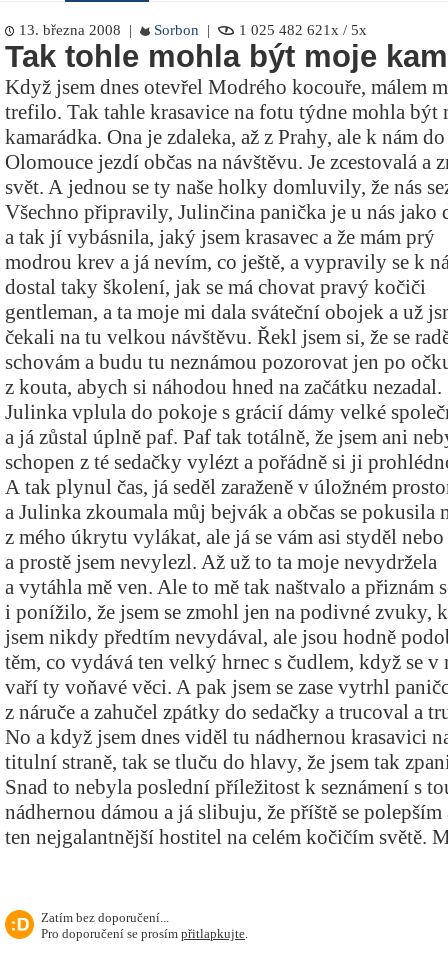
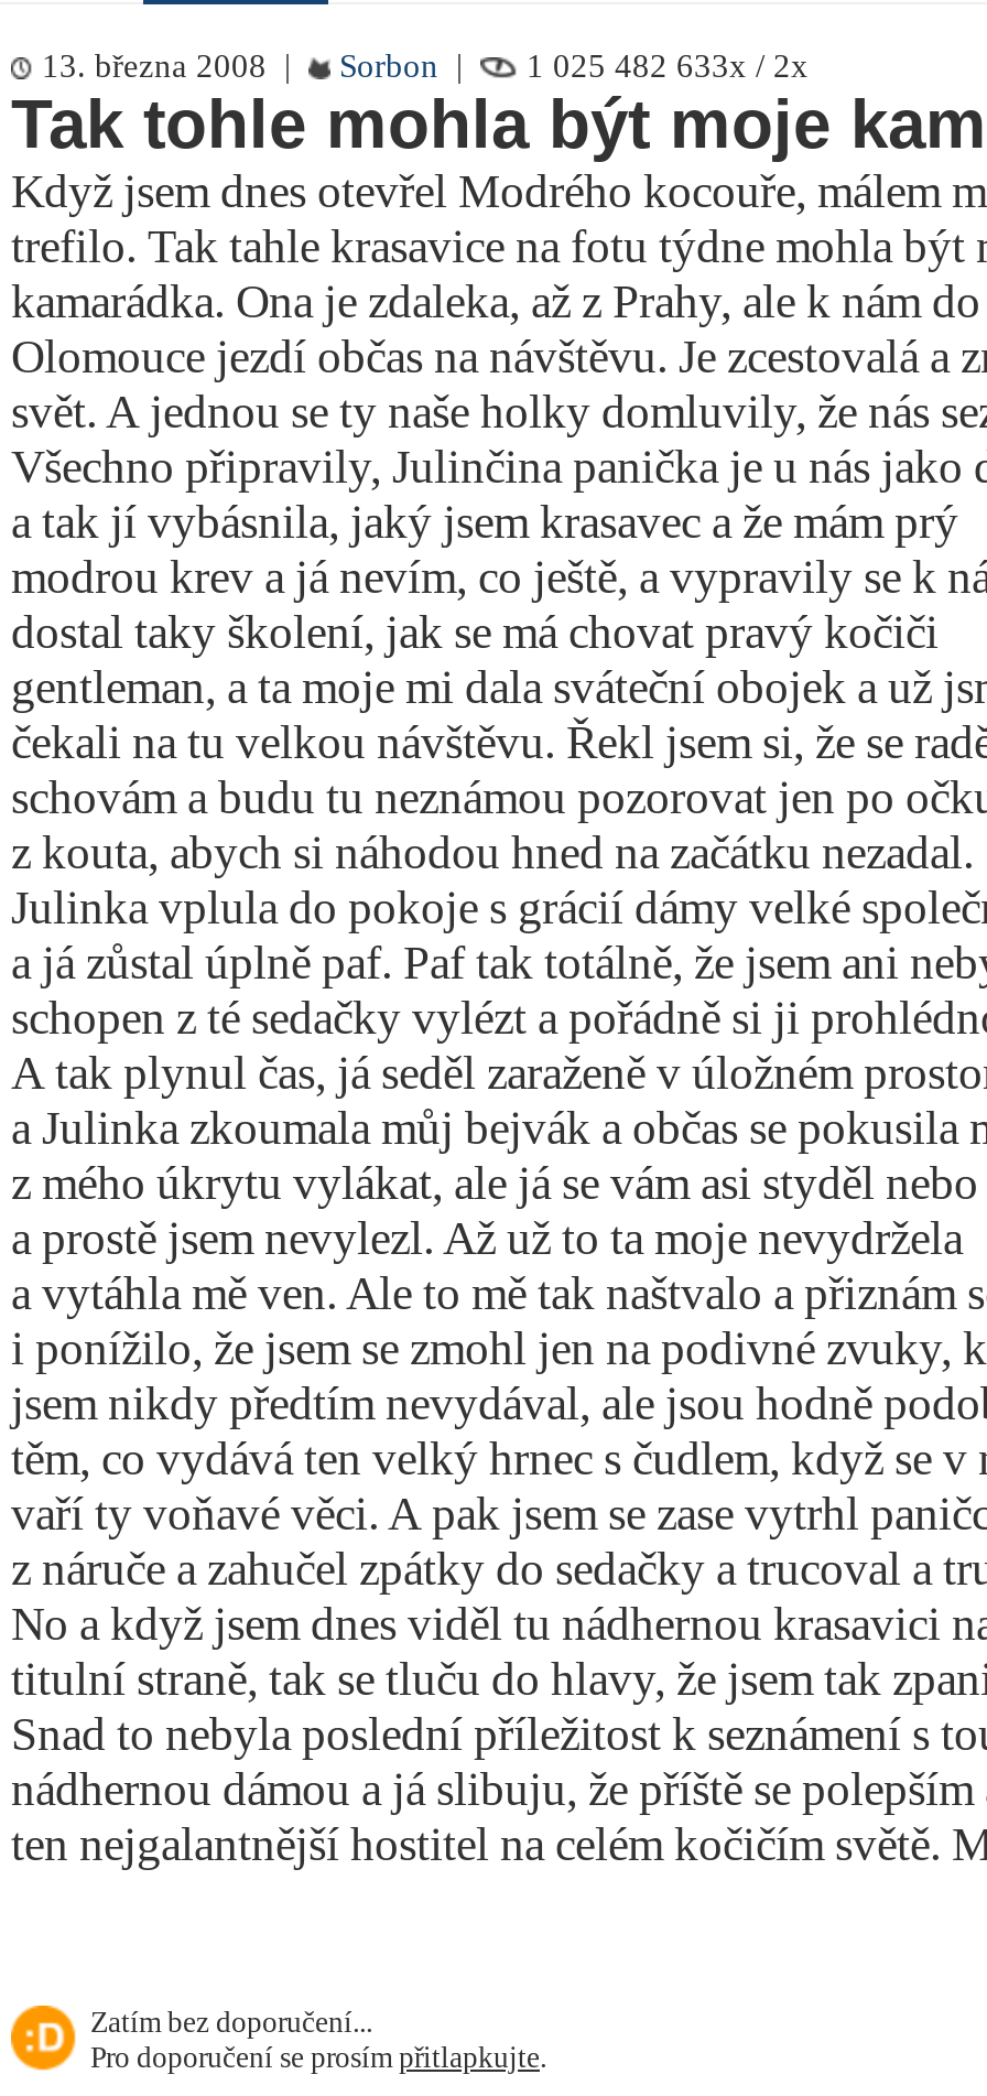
[239,22,367,38] 1 025 482 621x / 5x -> [527,48,809,84] 1 025 482 633x / 2x

